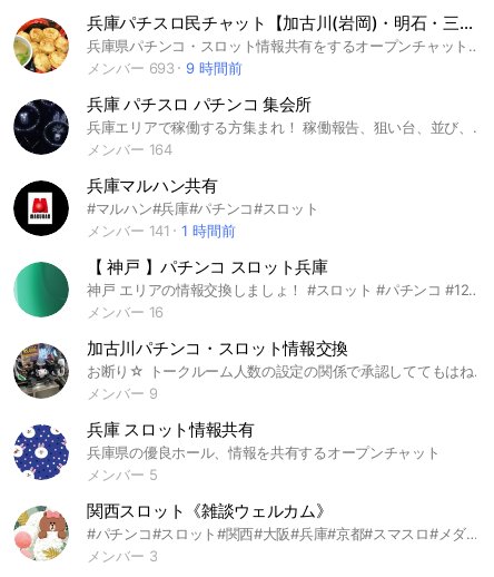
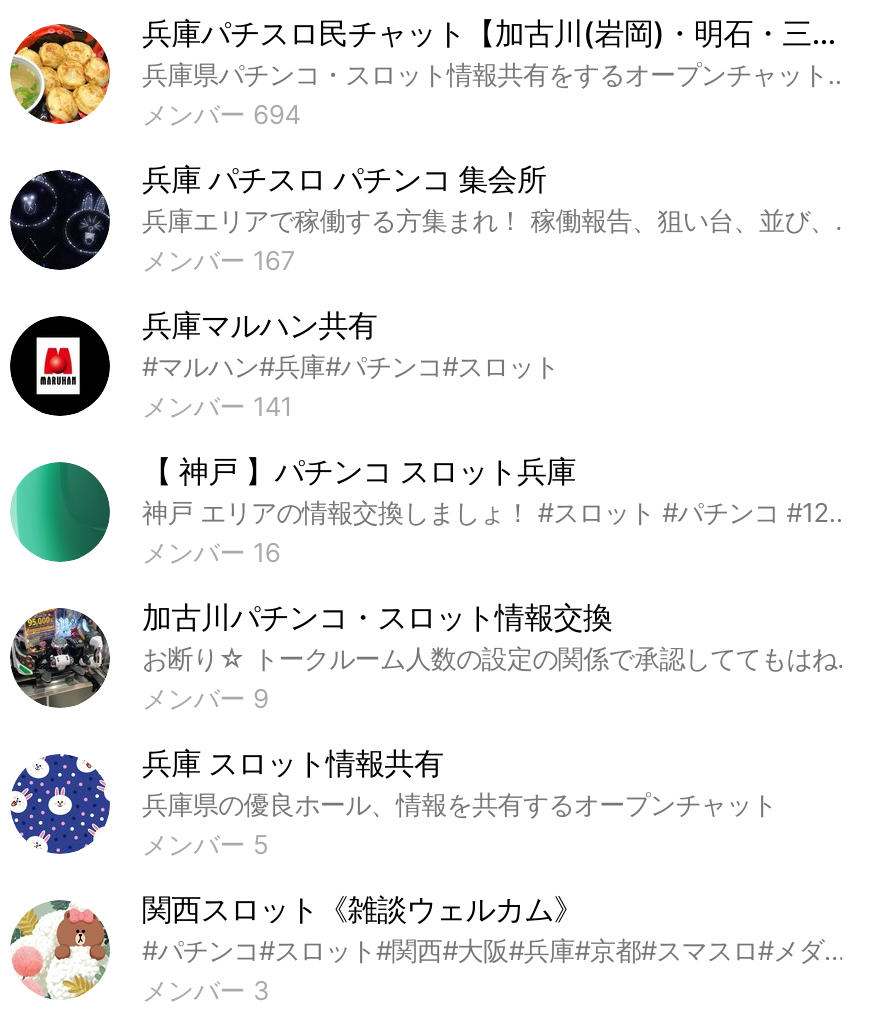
[87,59,242,77] メンバー 693 | 9 時間前 -> [142,98,300,130] メンバー 694
[87,140,173,158] メンバー 164 -> [142,244,294,276] メンバー 167
[182,222,236,239] 1 時間前 -> none

